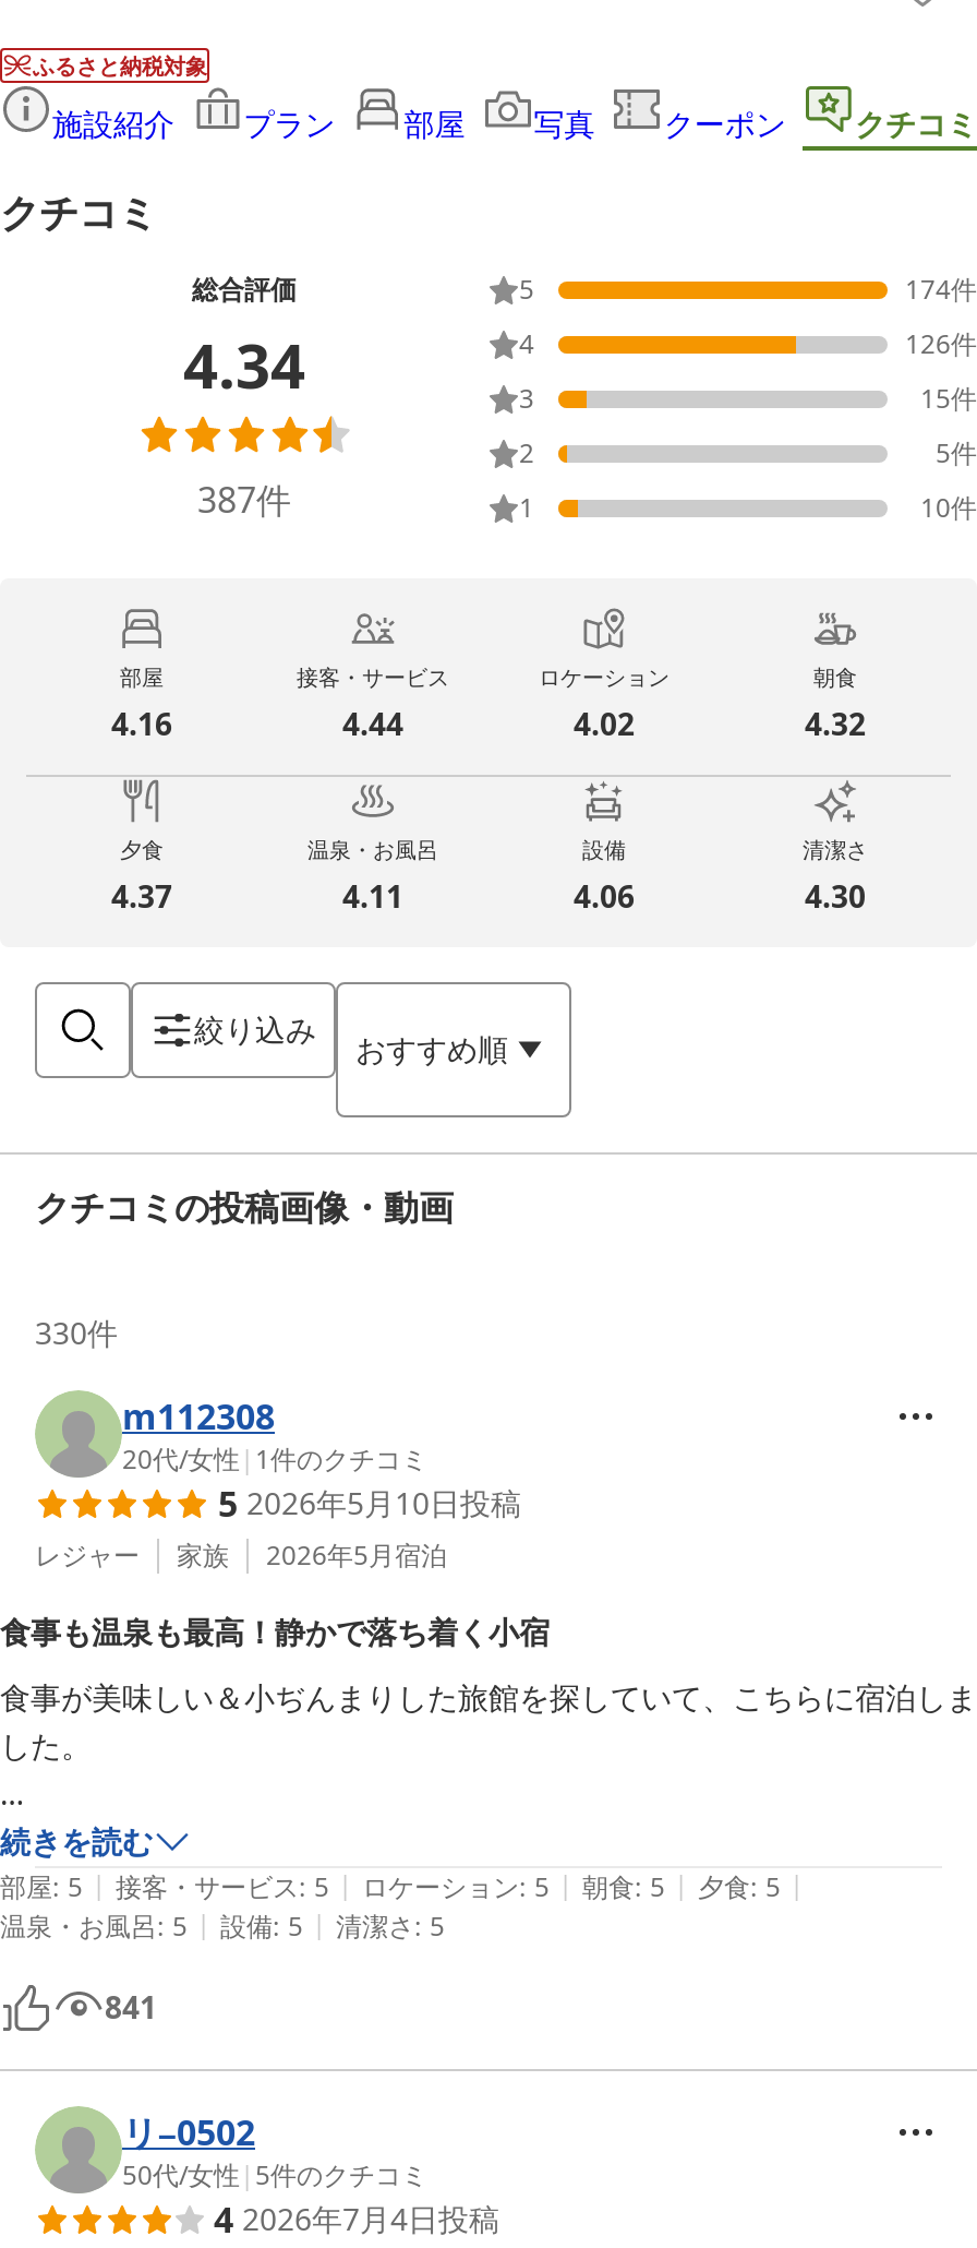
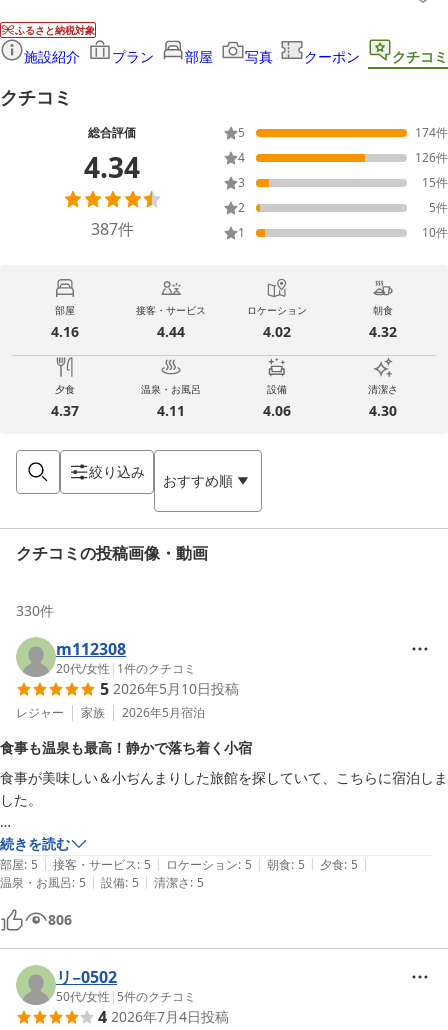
[105,1986,157,2028] 841 -> [48,910,72,929] 806

